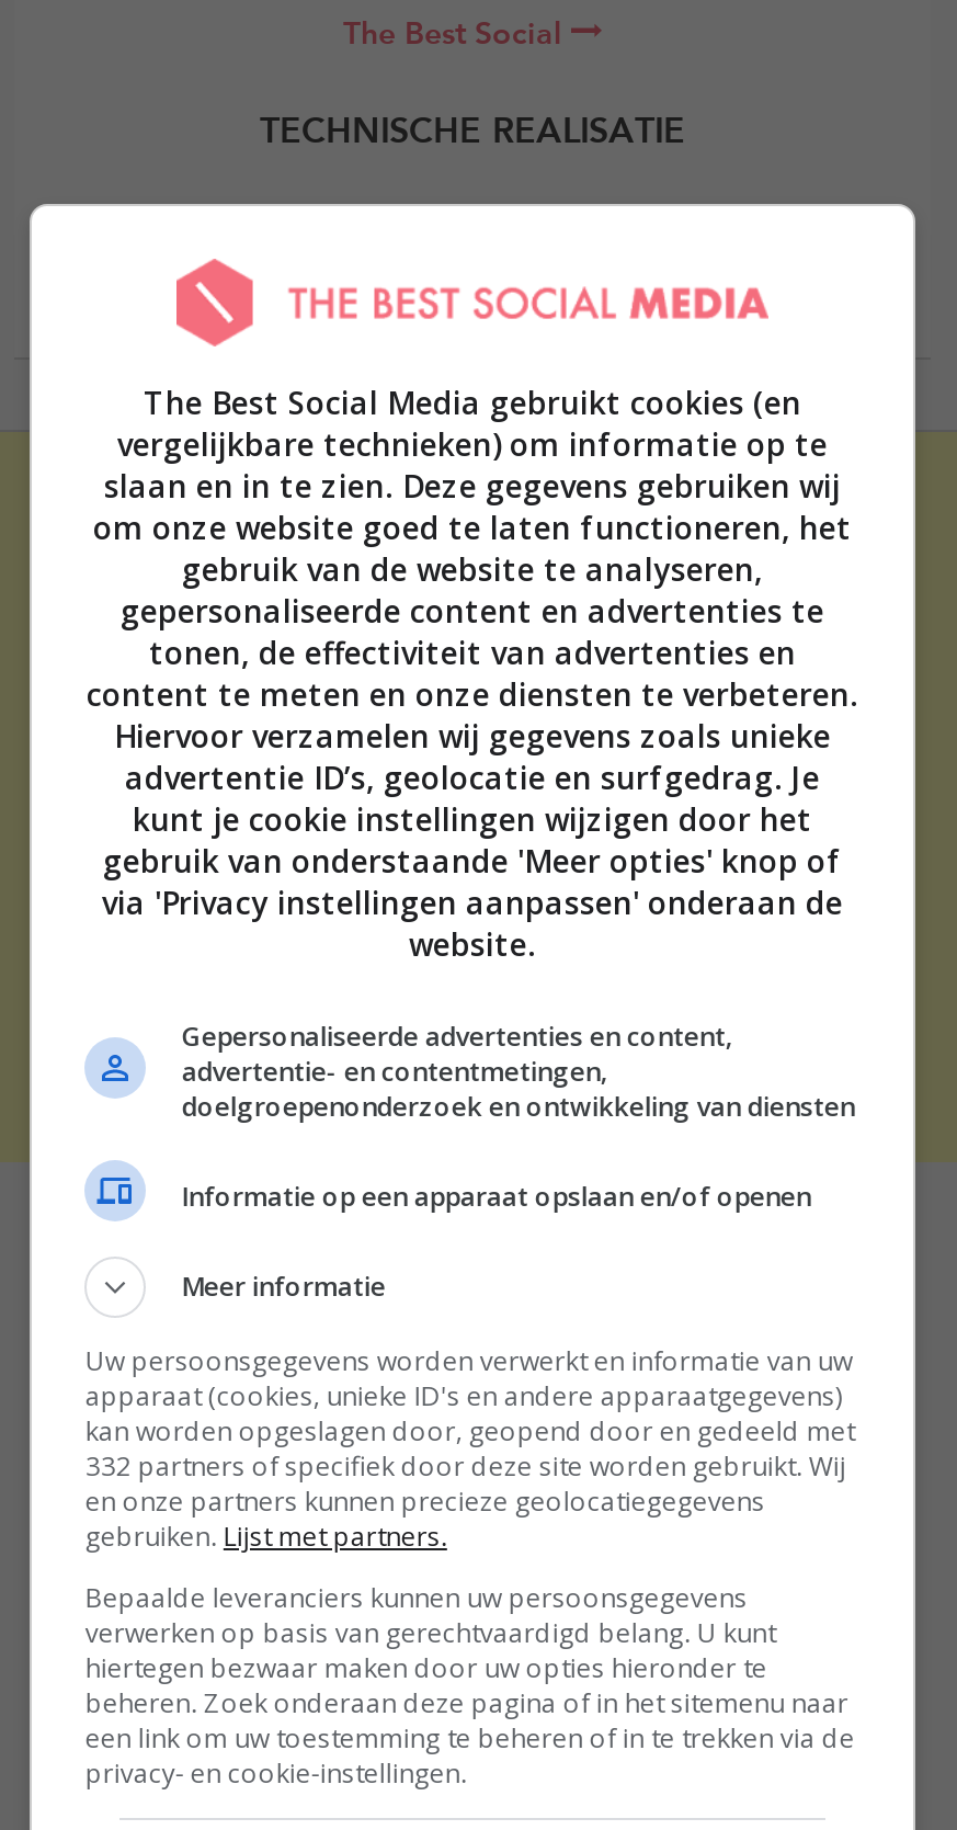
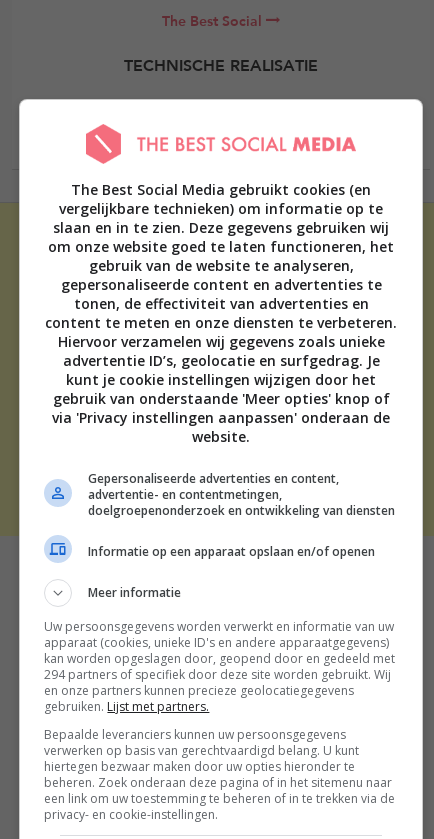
[85,1447,846,1485] 332 partners of specifiek door deze site worden gebruikt. Wij -> [44,666,391,683] 294 partners of specifiek door deze site worden gebruikt. Wij

